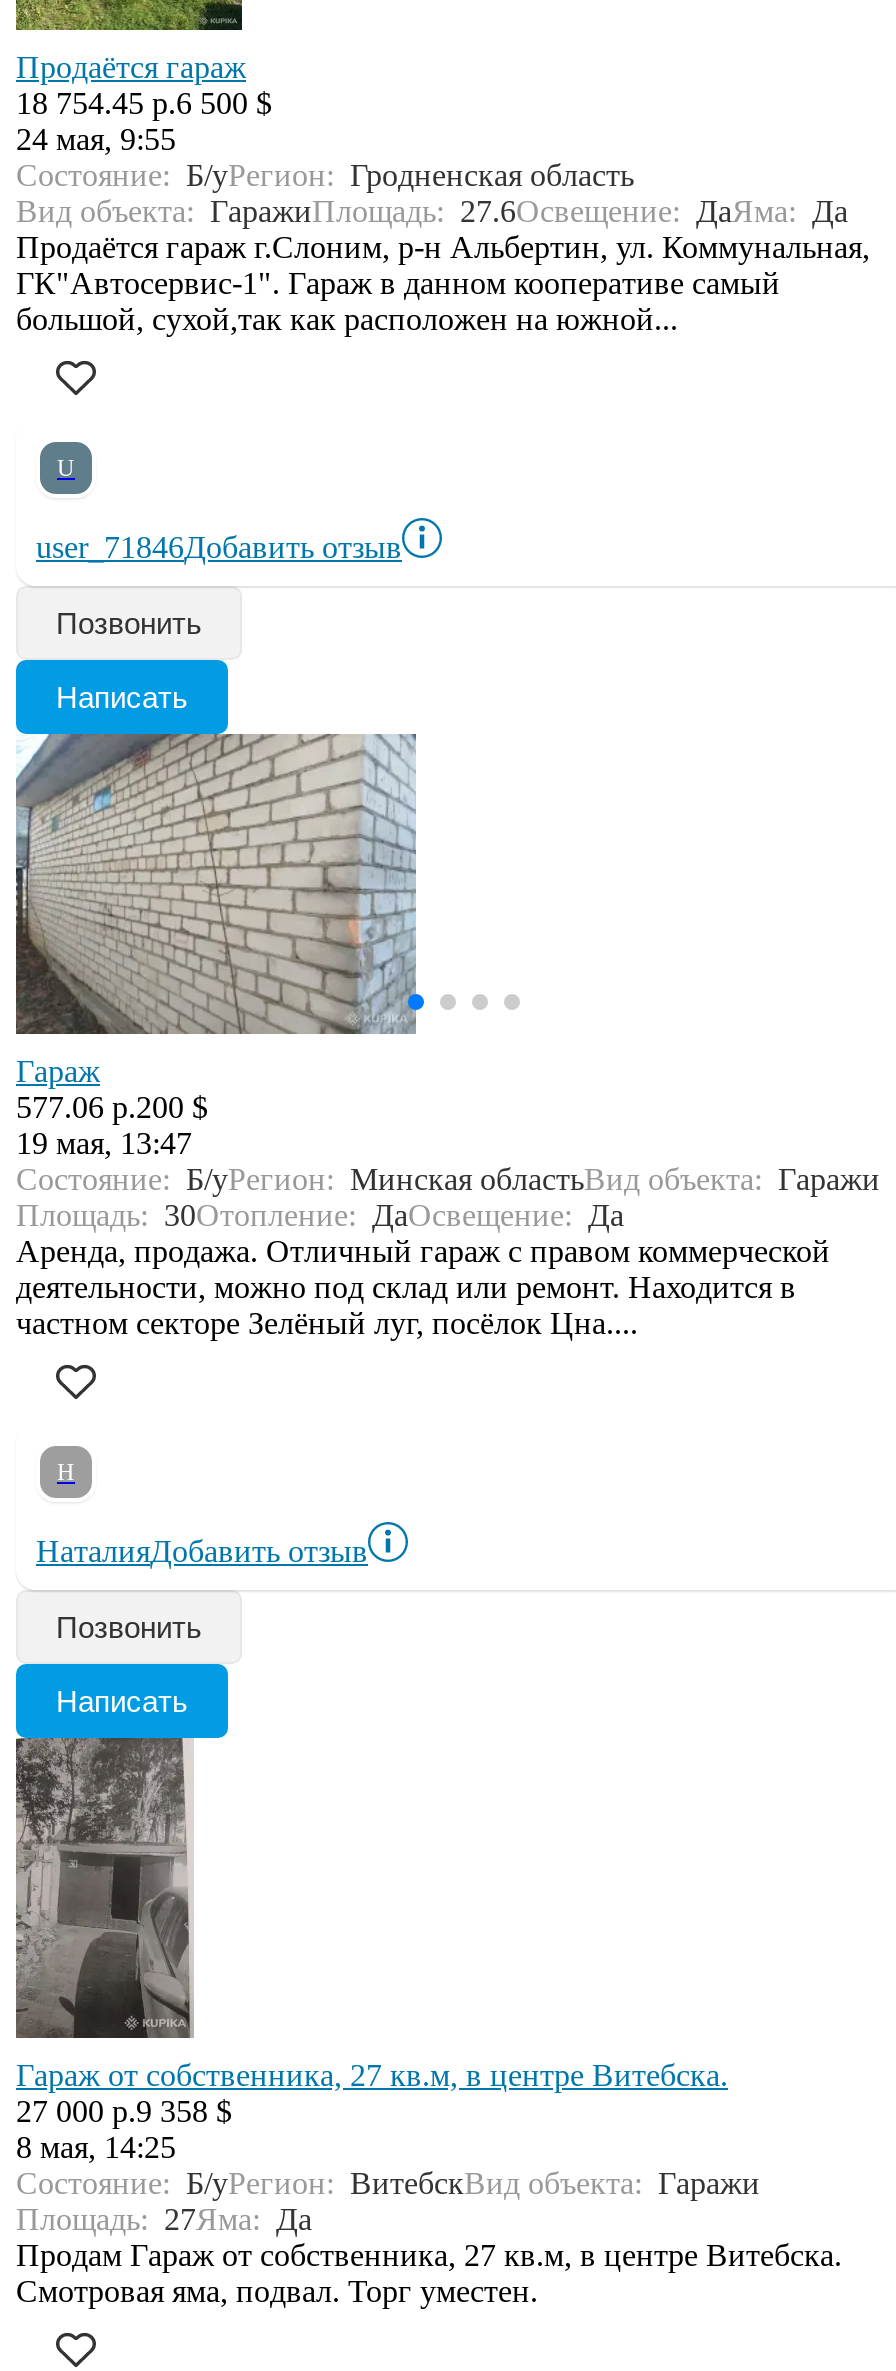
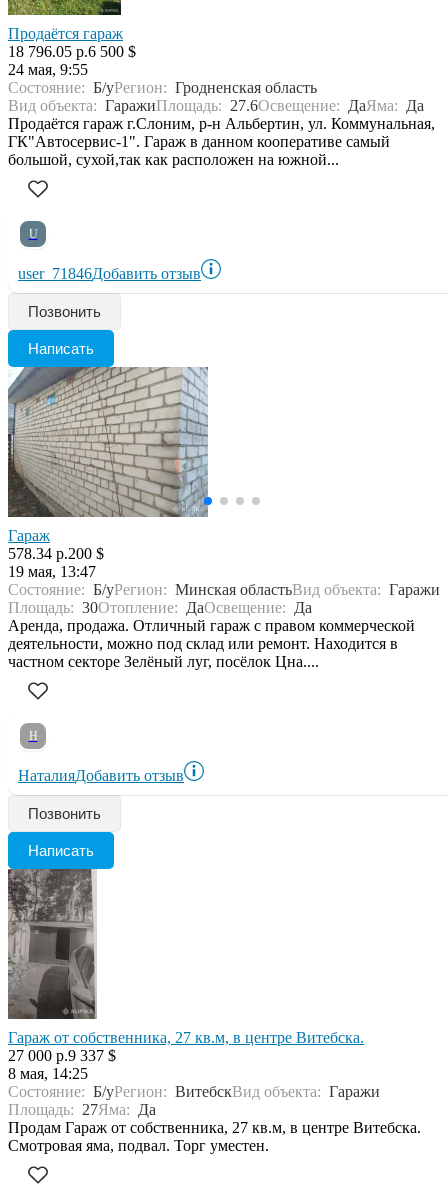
[16,86,272,120] 18 754.45 р.6 500 $ -> [8,43,136,60] 18 796.05 р.6 500 $
[16,1090,208,1124] 577.06 р.200 $ -> [8,545,104,562] 578.34 р.200 $
[16,2094,232,2128] 27 000 р.9 358 $ -> [8,1047,116,1064] 27 000 р.9 337 $

